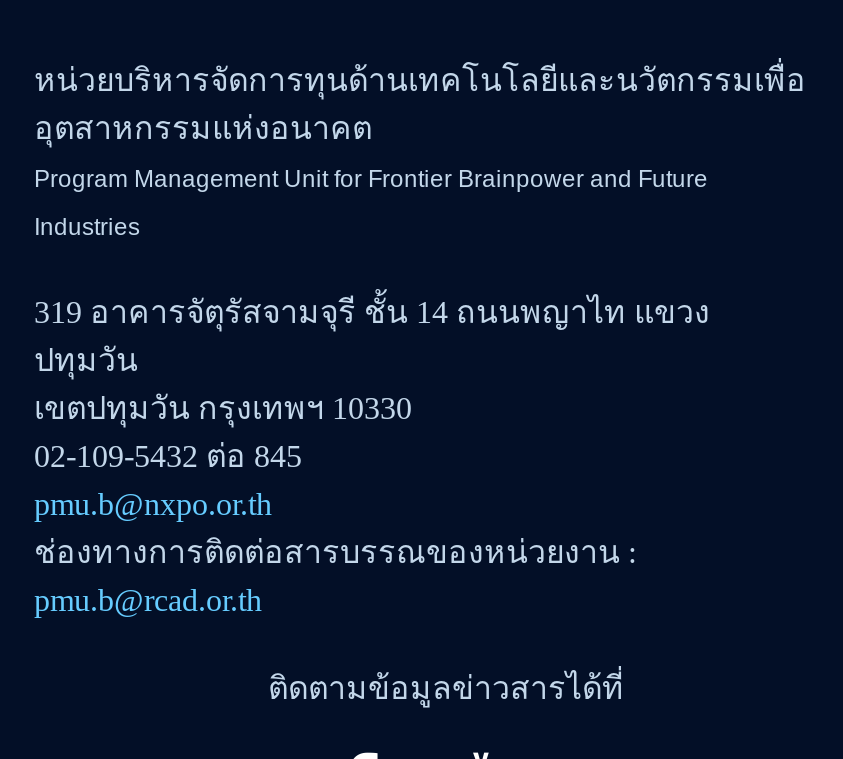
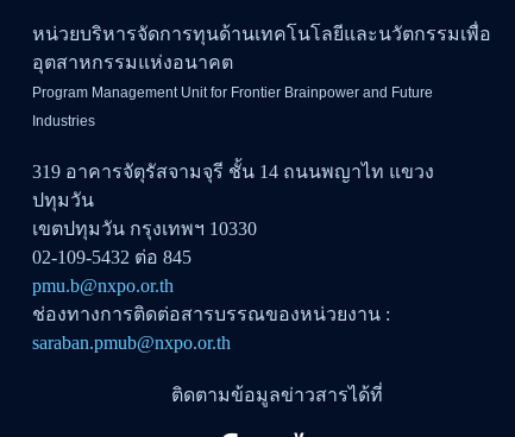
[34,584,262,618] pmu.b@rcad.or.th -> [32,333,231,353] saraban.pmub@nxpo.or.th

